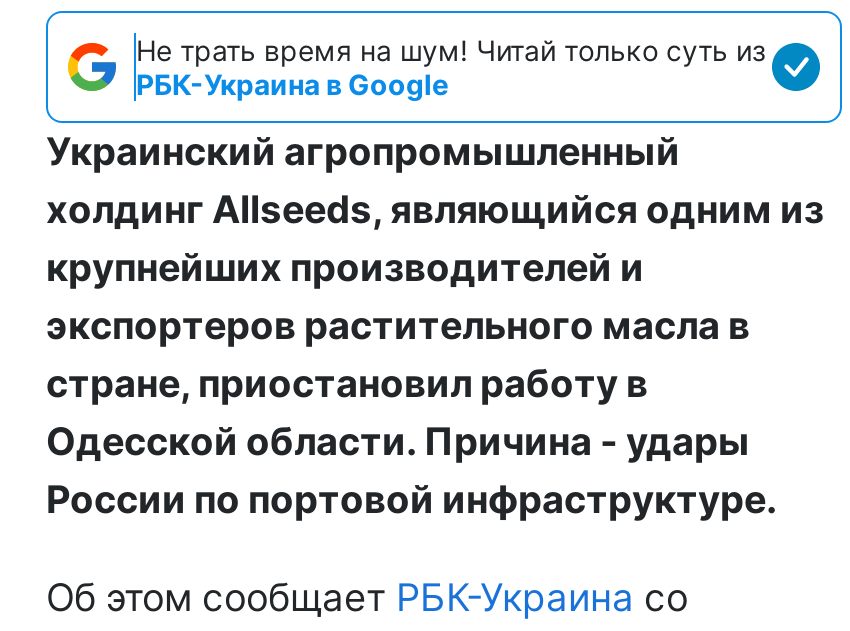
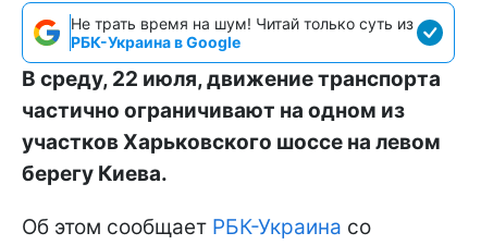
[46,129,824,523] Украинский агропромышленный | холдинг Allseeds, являющийся одним из | крупнейших производителей и | экспортеров растительного масла в | стране, приостановил работу в | Одесской области. Причина - удары | России по портовой инфраструктуре. -> [22,66,441,186] В среду, 22 июля, движение транспорта | частично ограничивают на одном из | участков Харьковского шоссе на левом | берегу Киева.

